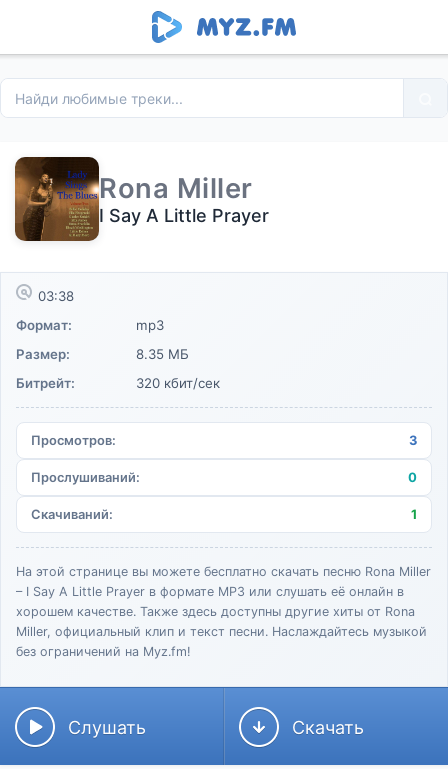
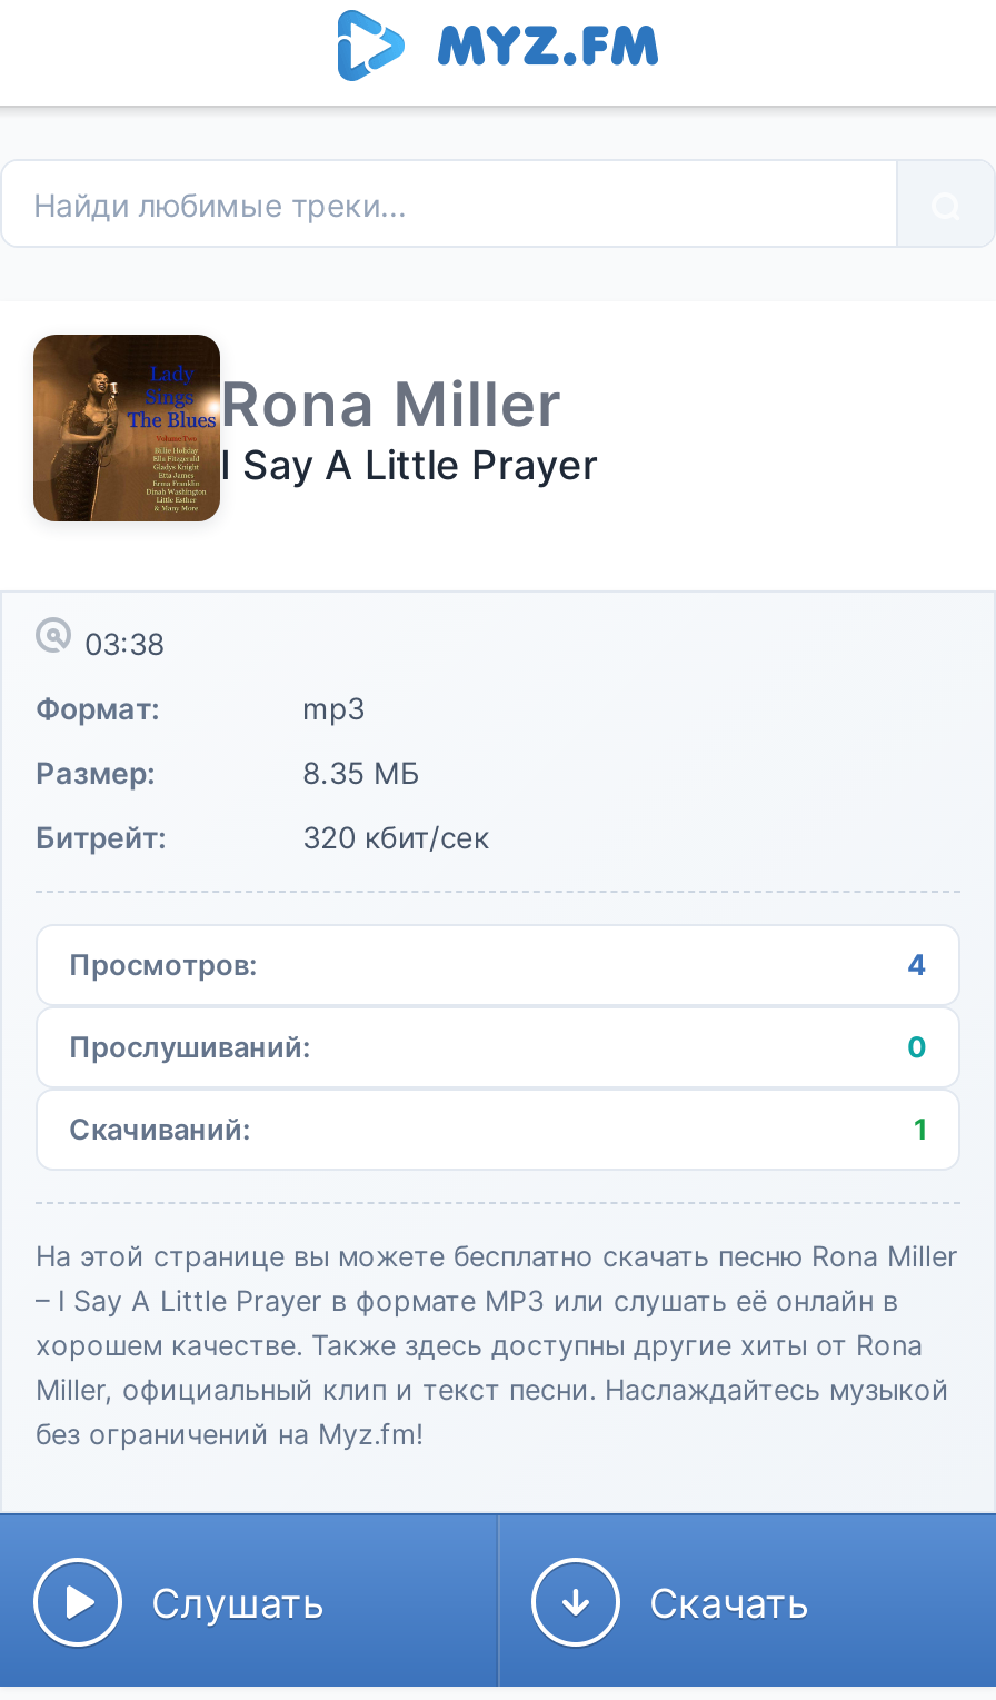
[409,433,417,448] 3 -> [907,948,927,982] 4

